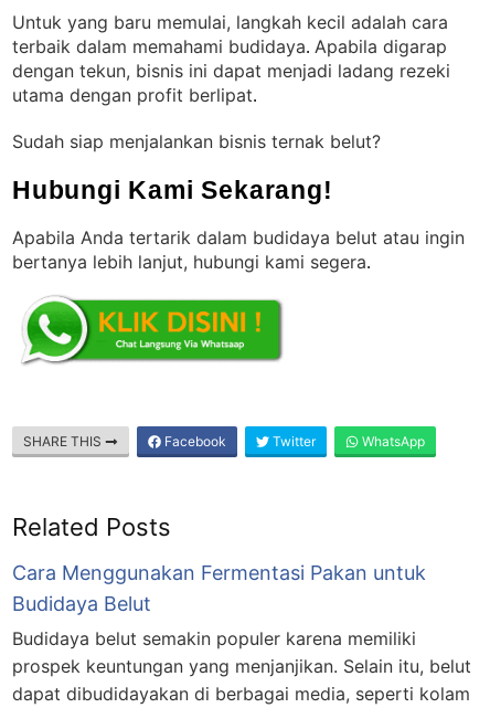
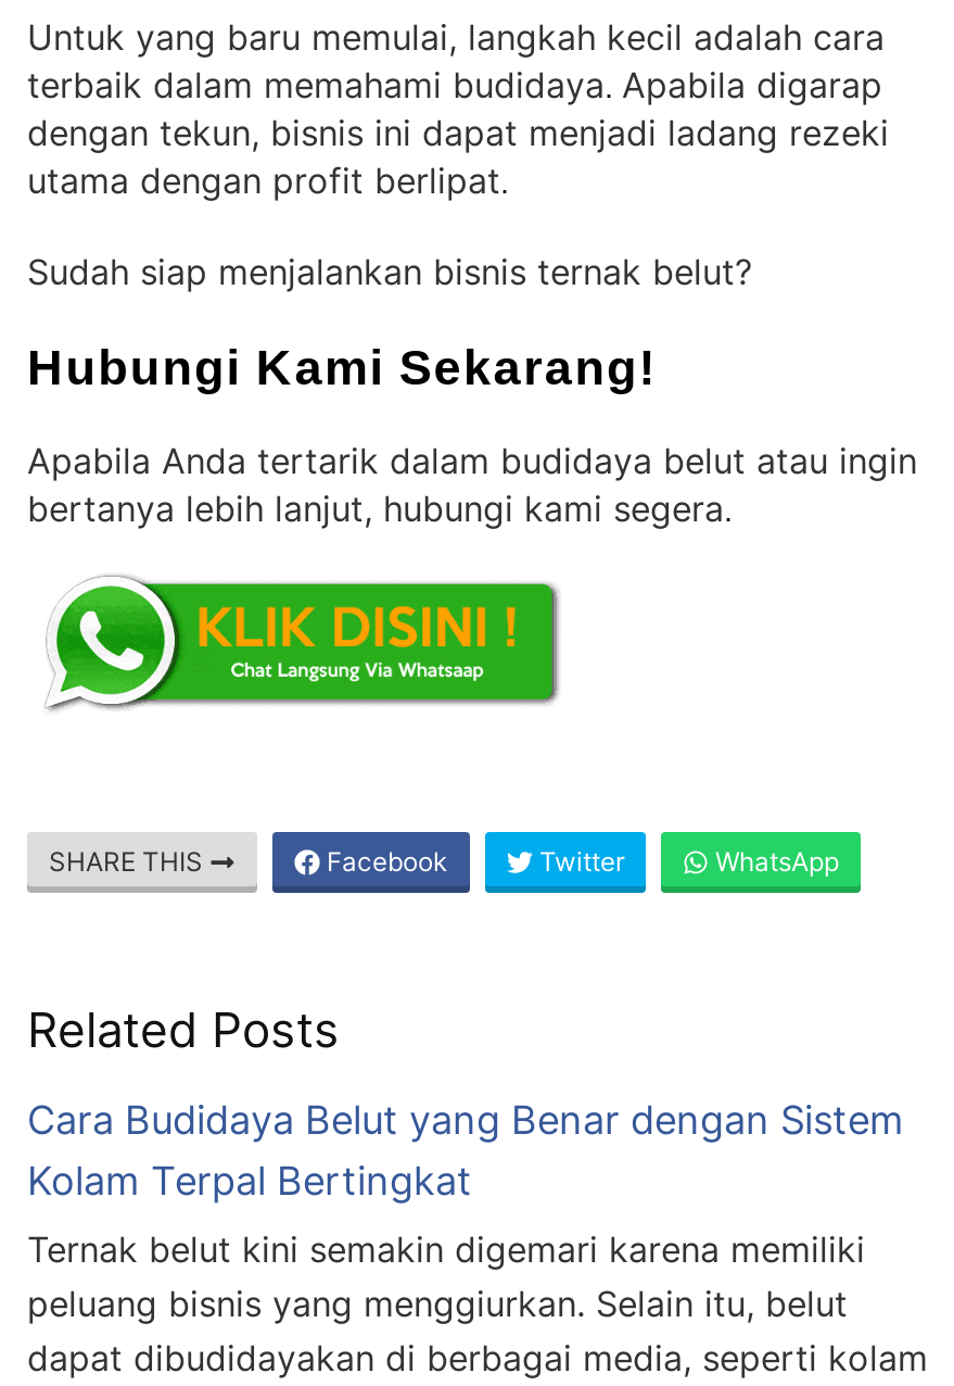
[12,561,426,615] Cara Menggunakan Fermentasi Pakan untuk | Budidaya Belut -> [27,1097,904,1204] Cara Budidaya Belut yang Benar dengan Sistem | Kolam Terpal Bertingkat
[12,627,471,677] Budidaya belut semakin populer karena memiliki | prospek keuntungan yang menjanjikan. Selain itu, belut -> [27,1227,865,1325] Ternak belut kini semakin digemari karena memiliki | peluang bisnis yang menggiurkan. Selain itu, belut

